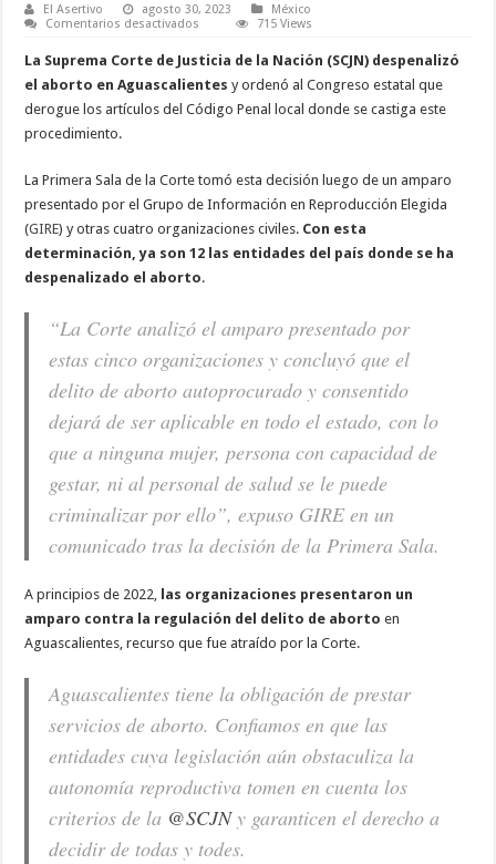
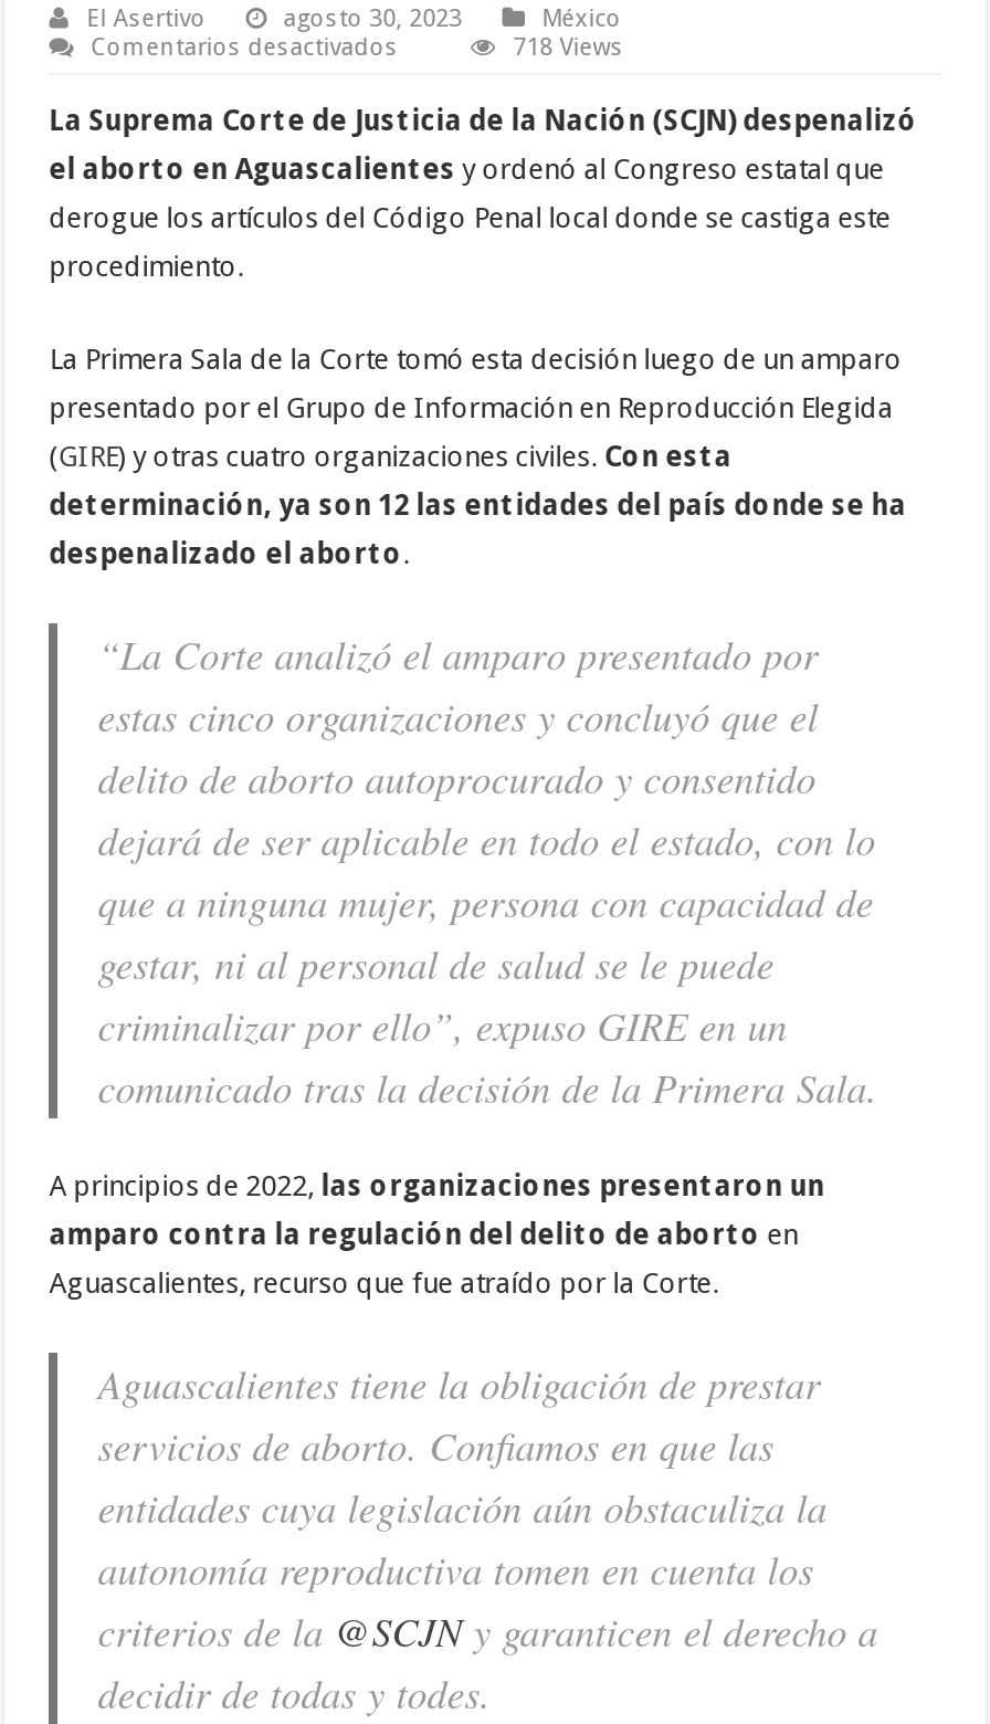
[257,17,312,31] 715 Views -> [513,33,624,62] 718 Views

